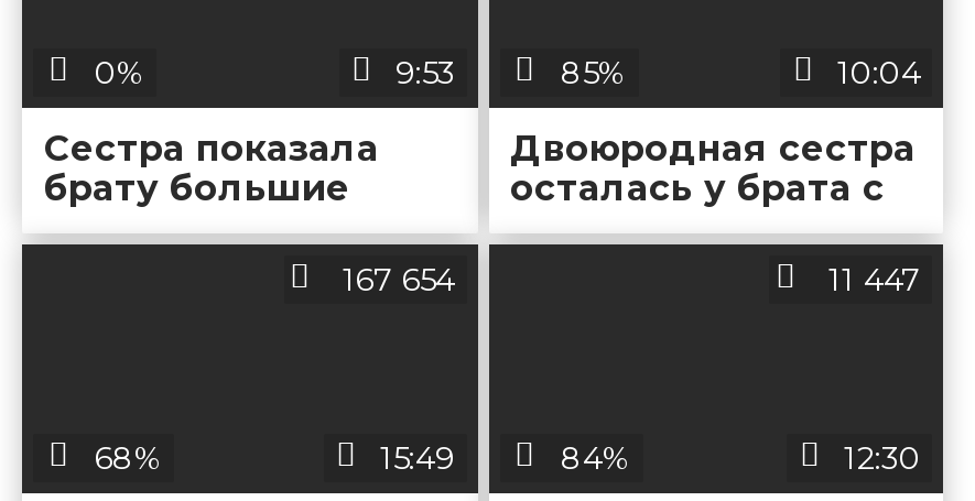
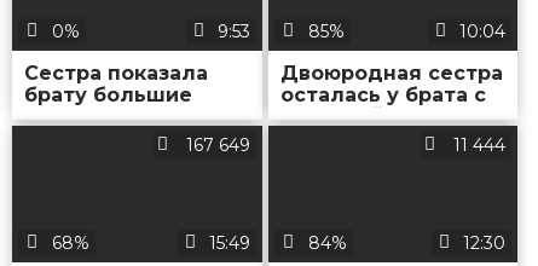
[343,259,455,299] 167 654 -> [186,134,250,155] 167 649
[828,259,921,299] 11 447 -> [453,134,505,155] 11 444

